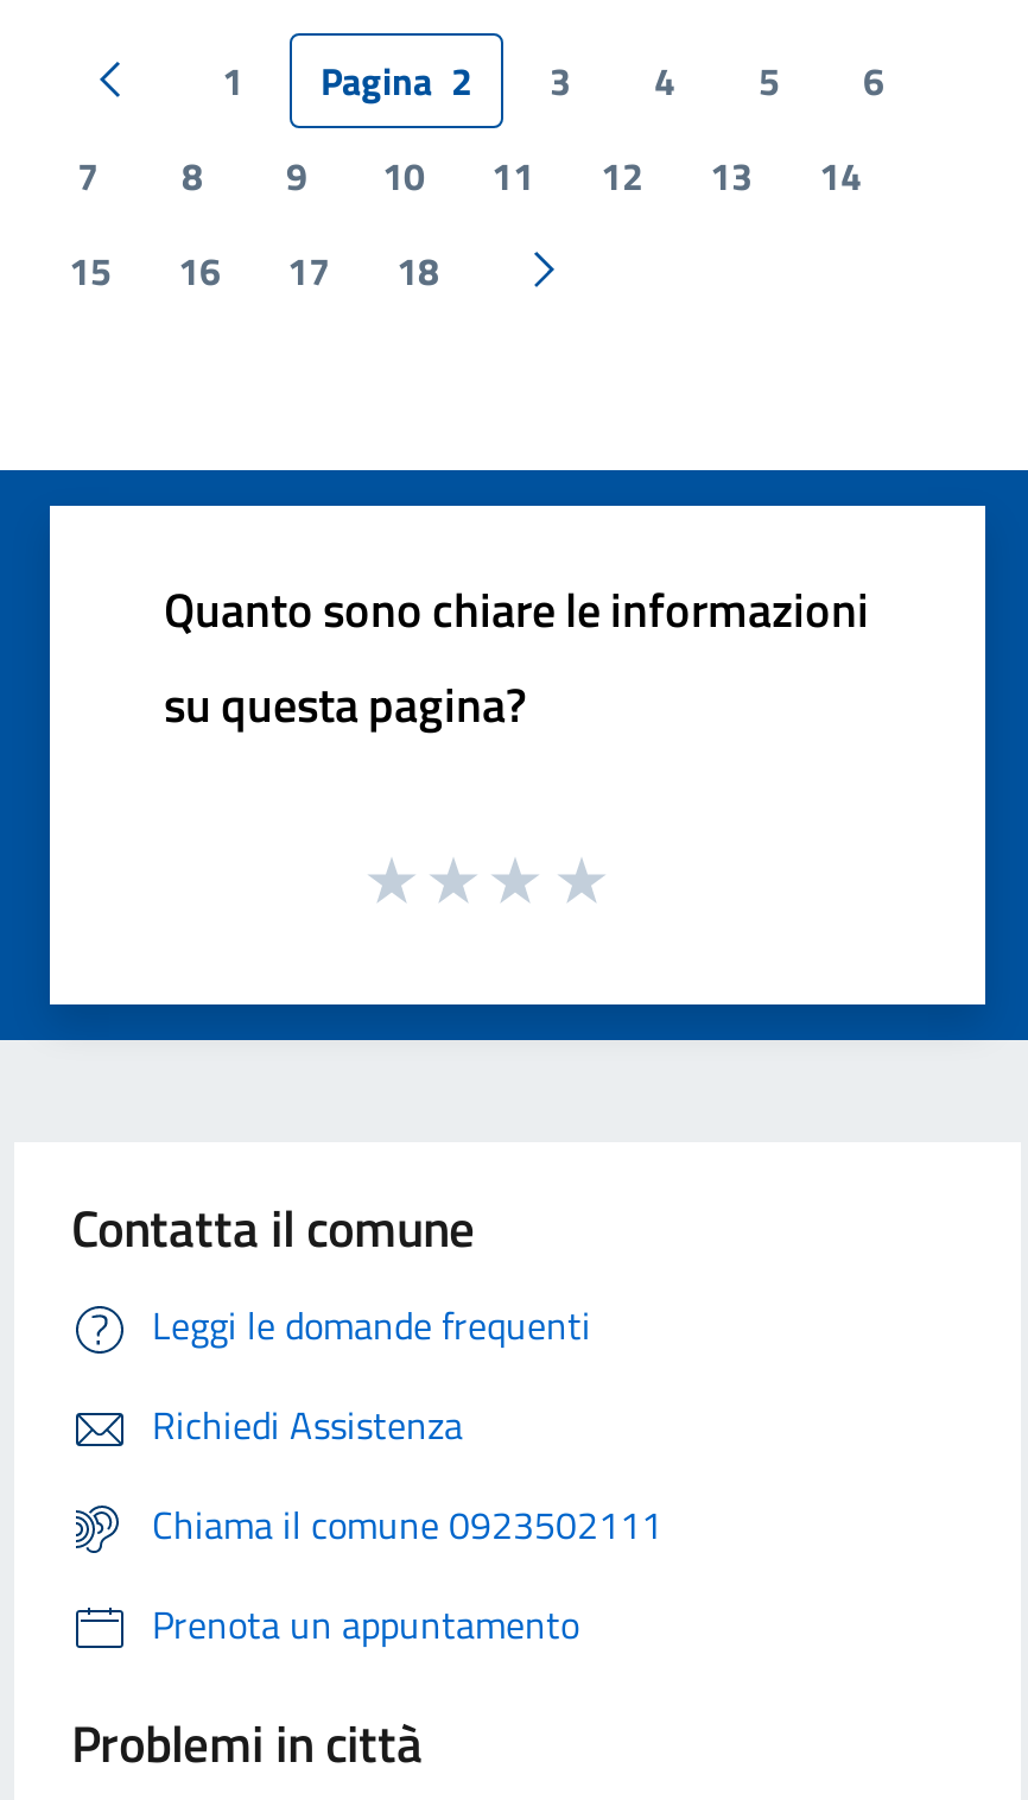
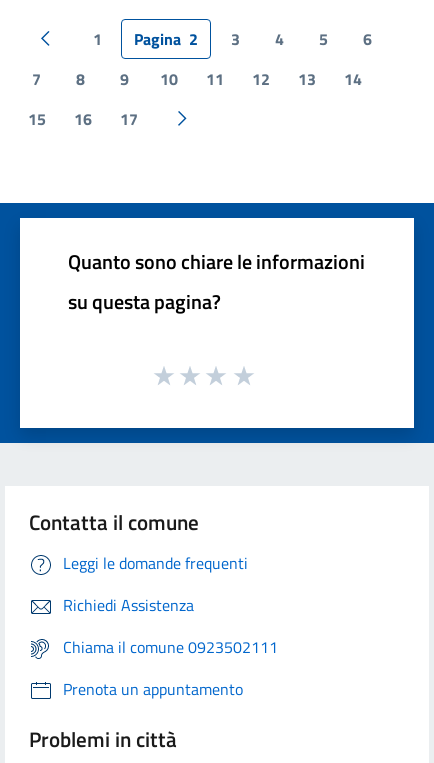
[396,242,439,299] 18 -> none

